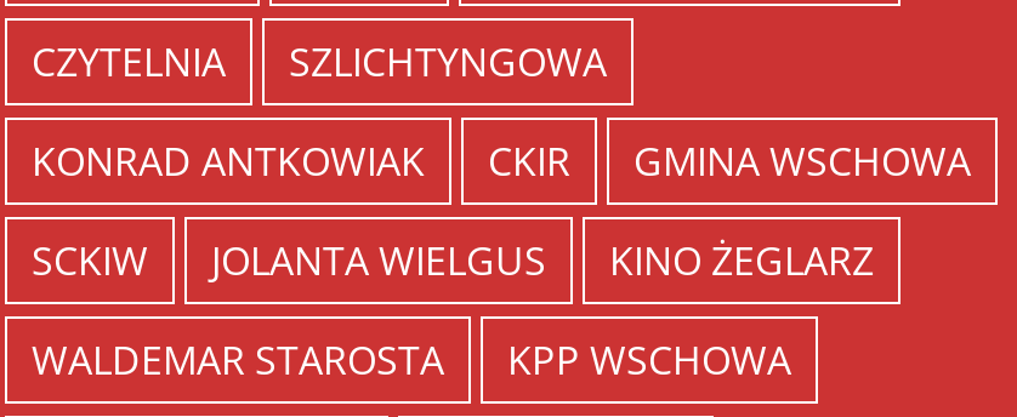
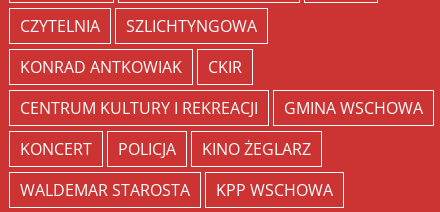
none -> [20,97,258,119] CENTRUM KULTURY I REKREACJI
[32,234,546,288] SCKIW | JOLANTA WIELGUS -> [20,138,176,160] KONCERT | POLICJA

